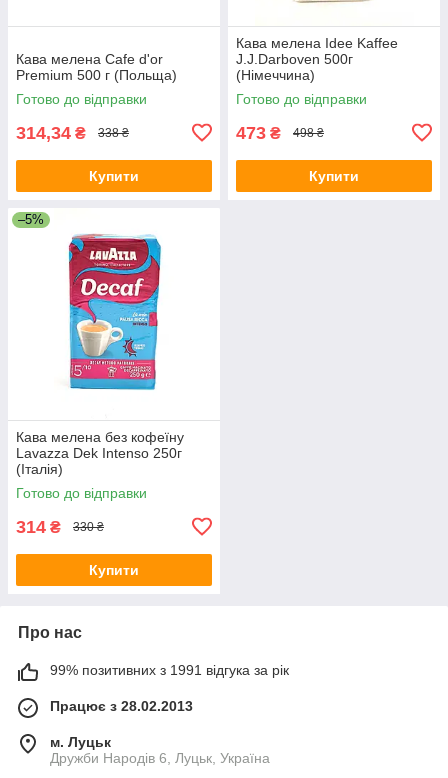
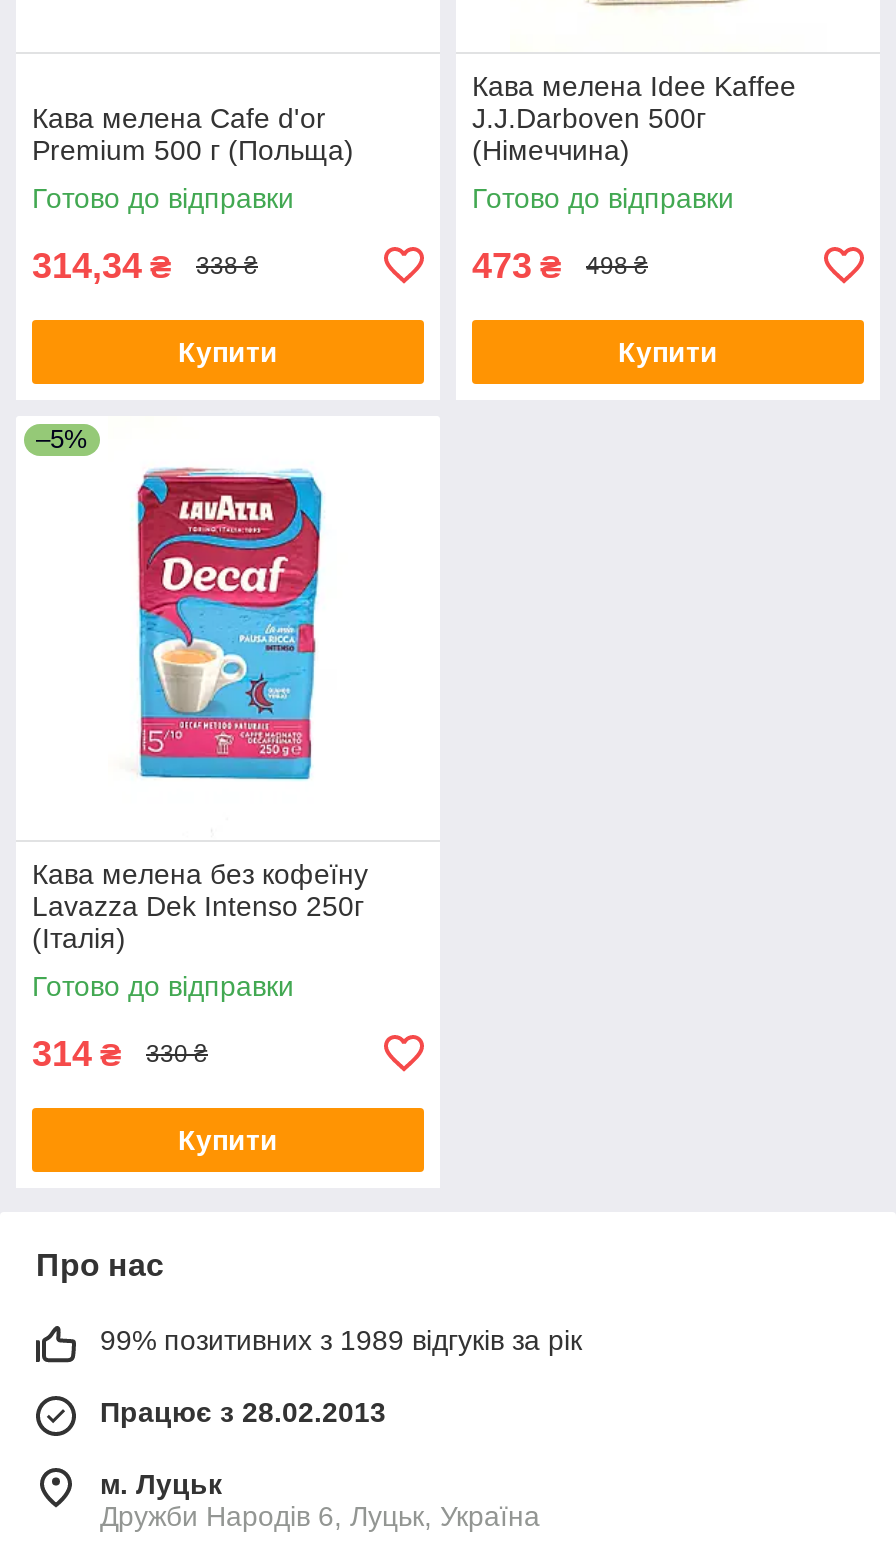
[50,662,289,678] 99% позитивних з 1991 відгука за рік -> [100,1323,582,1355] 99% позитивних з 1989 відгуків за рік

